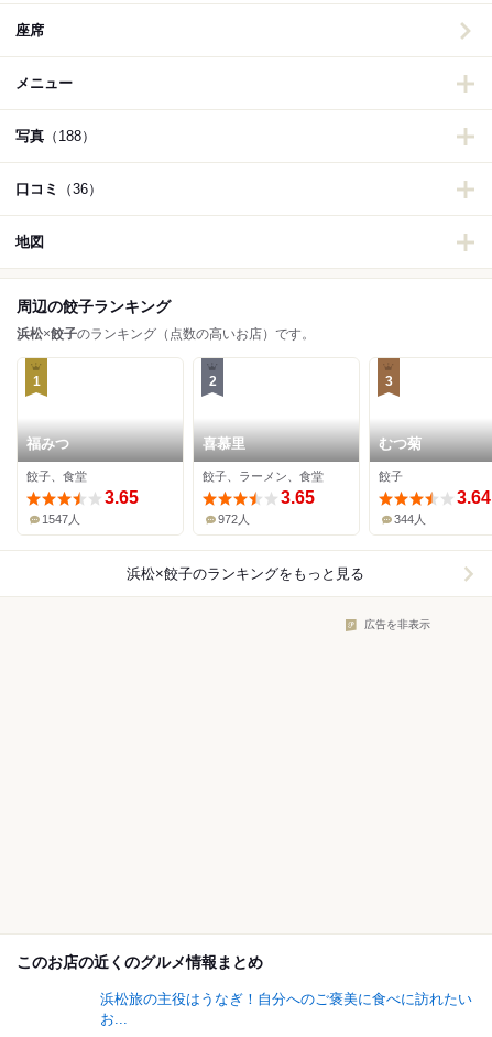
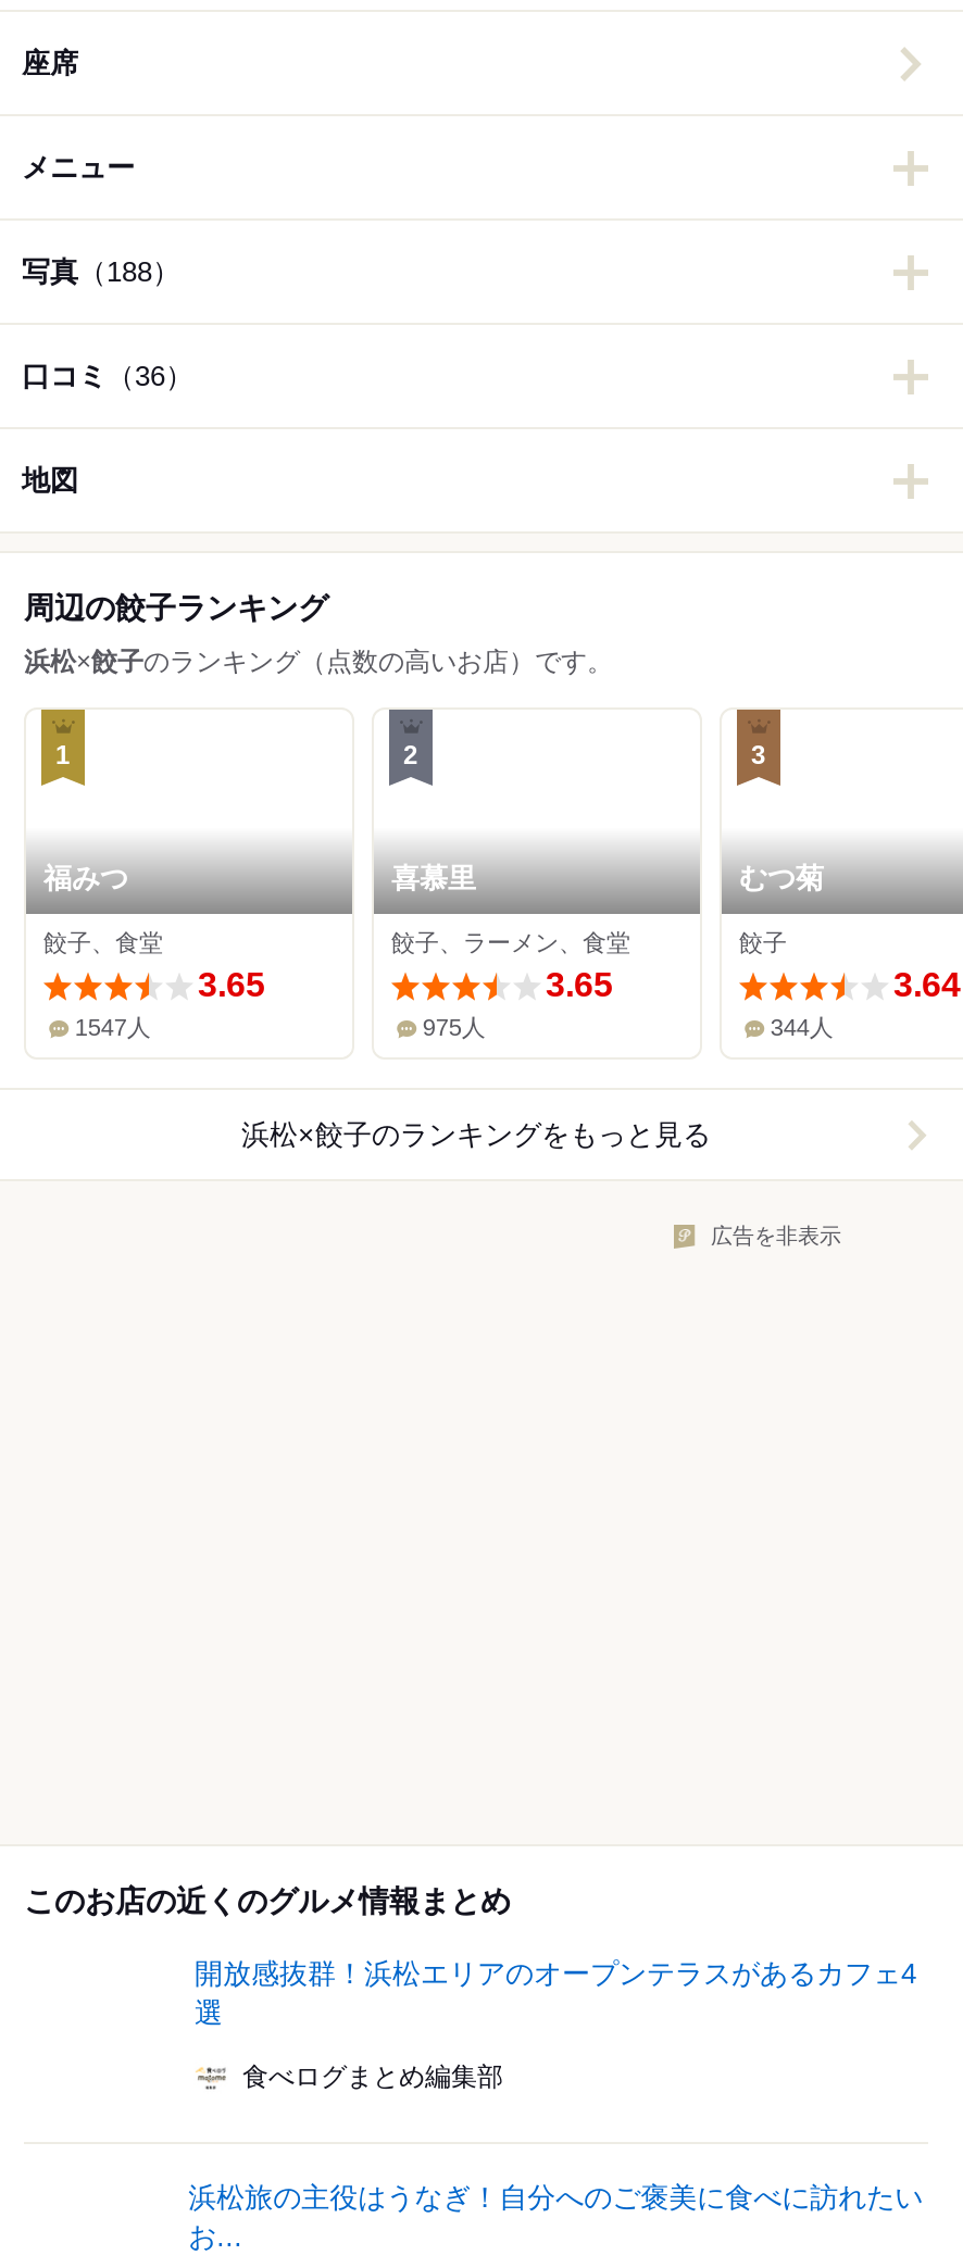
[218,513,250,526] 972人 -> [423,1015,486,1041] 975人
none -> [195,1958,916,2093] 開放感抜群！浜松エリアのオープンテラスがあるカフェ4 | 選 | 食べログまとめ編集部

